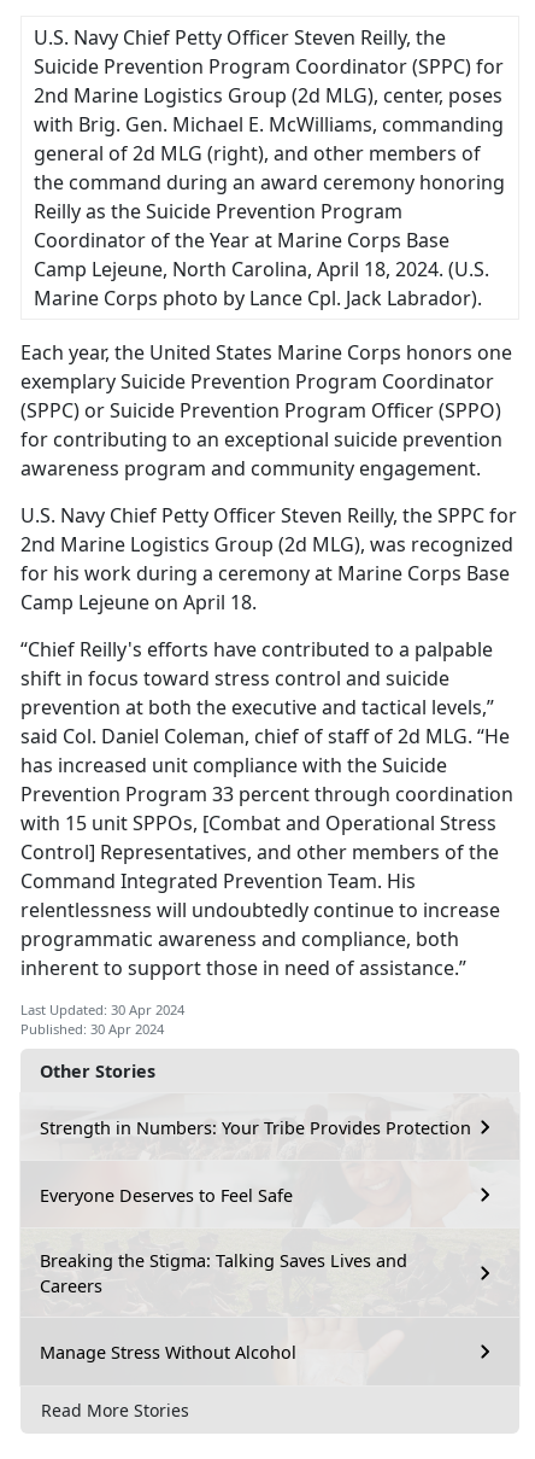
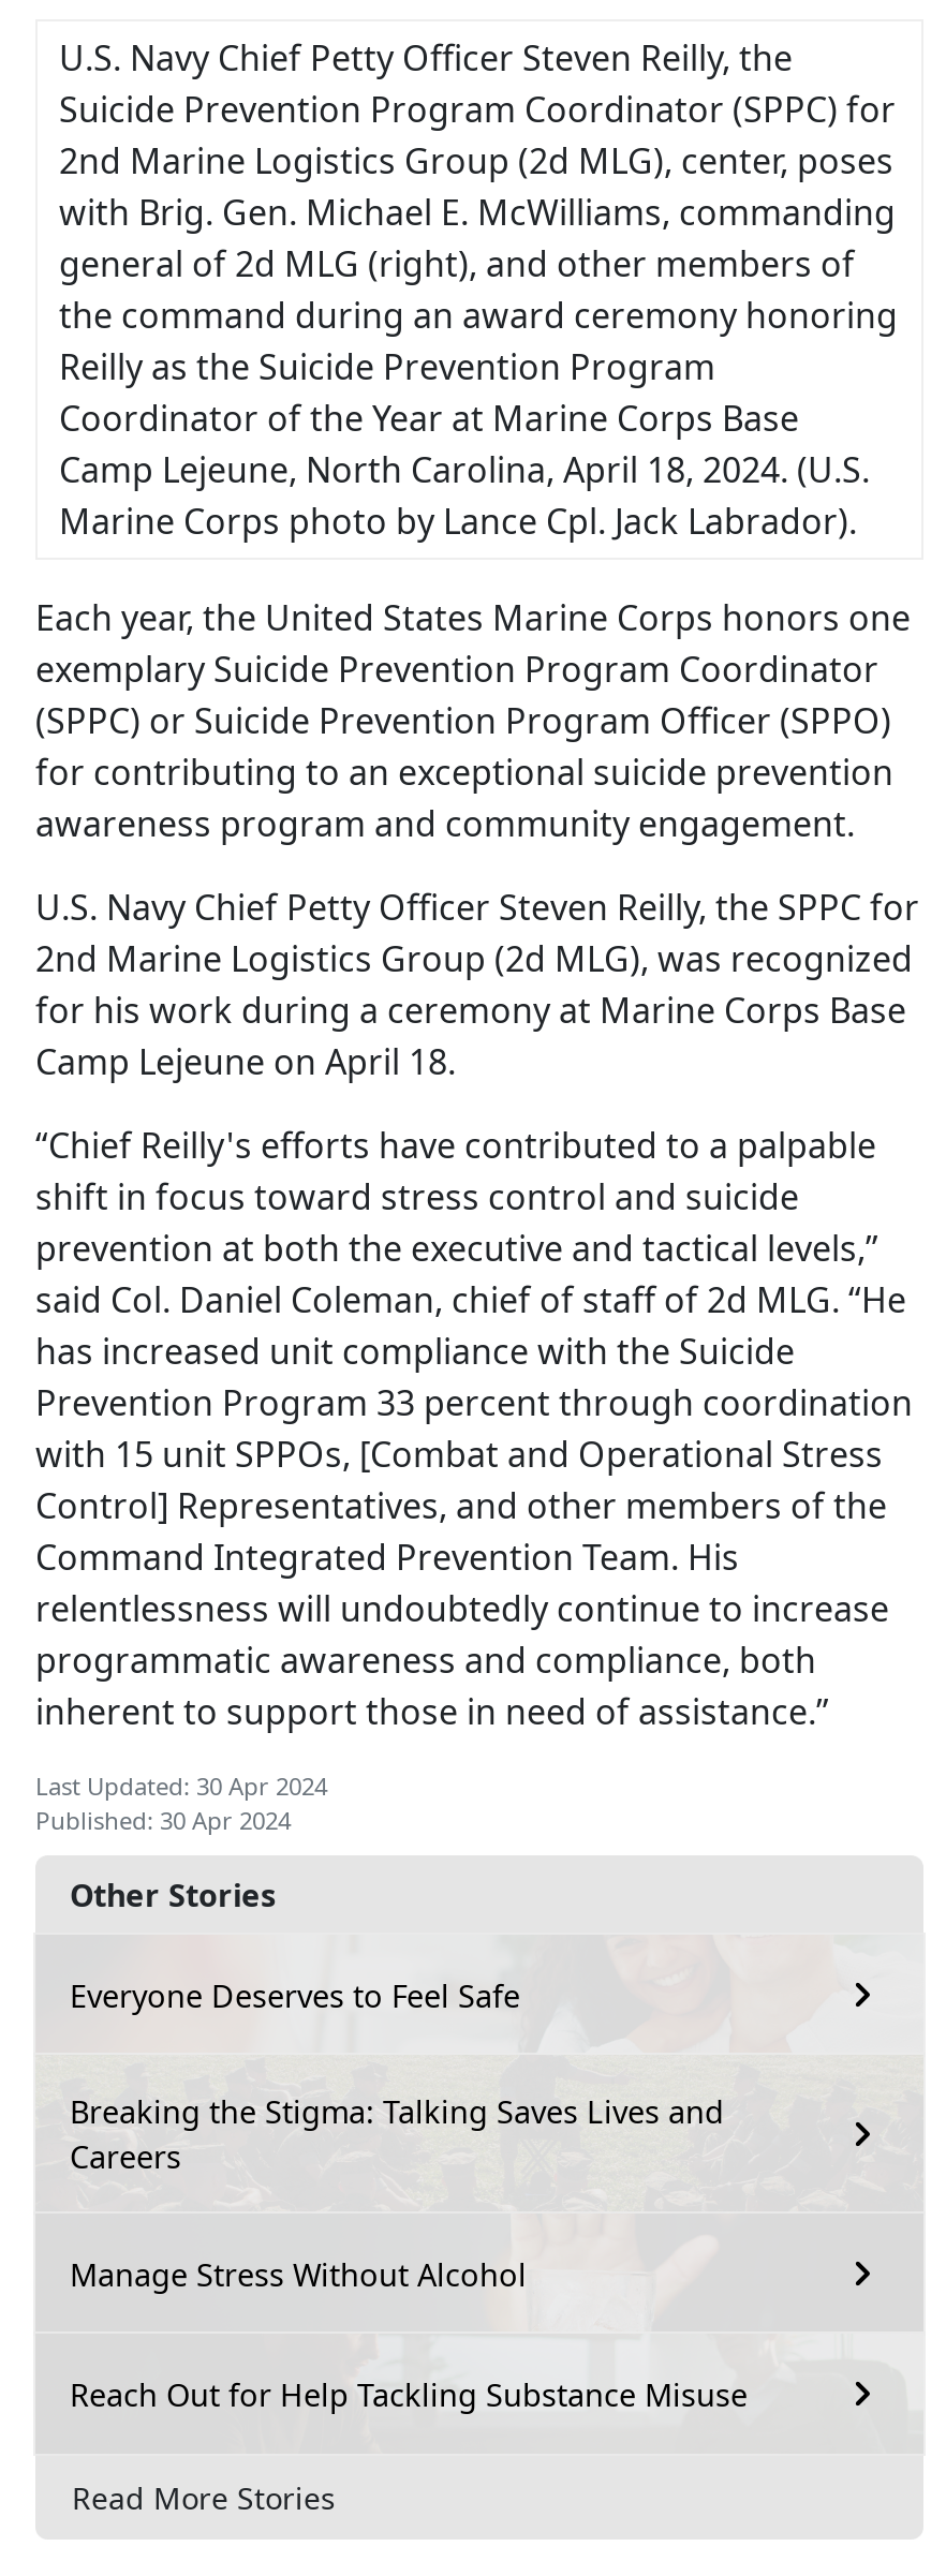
[40,1116,471,1139] Strength in Numbers: Your Tribe Provides Protection -> none
moved [40,1183,407,1363] -> [70,1975,724,2294]: Everyone Deserves to Feel Safe | Breaking the Stigma: Talking Saves Lives and | Careers | Manage Stress Without Alcohol
none -> [70,2374,748,2414] Reach Out for Help Tackling Substance Misuse

